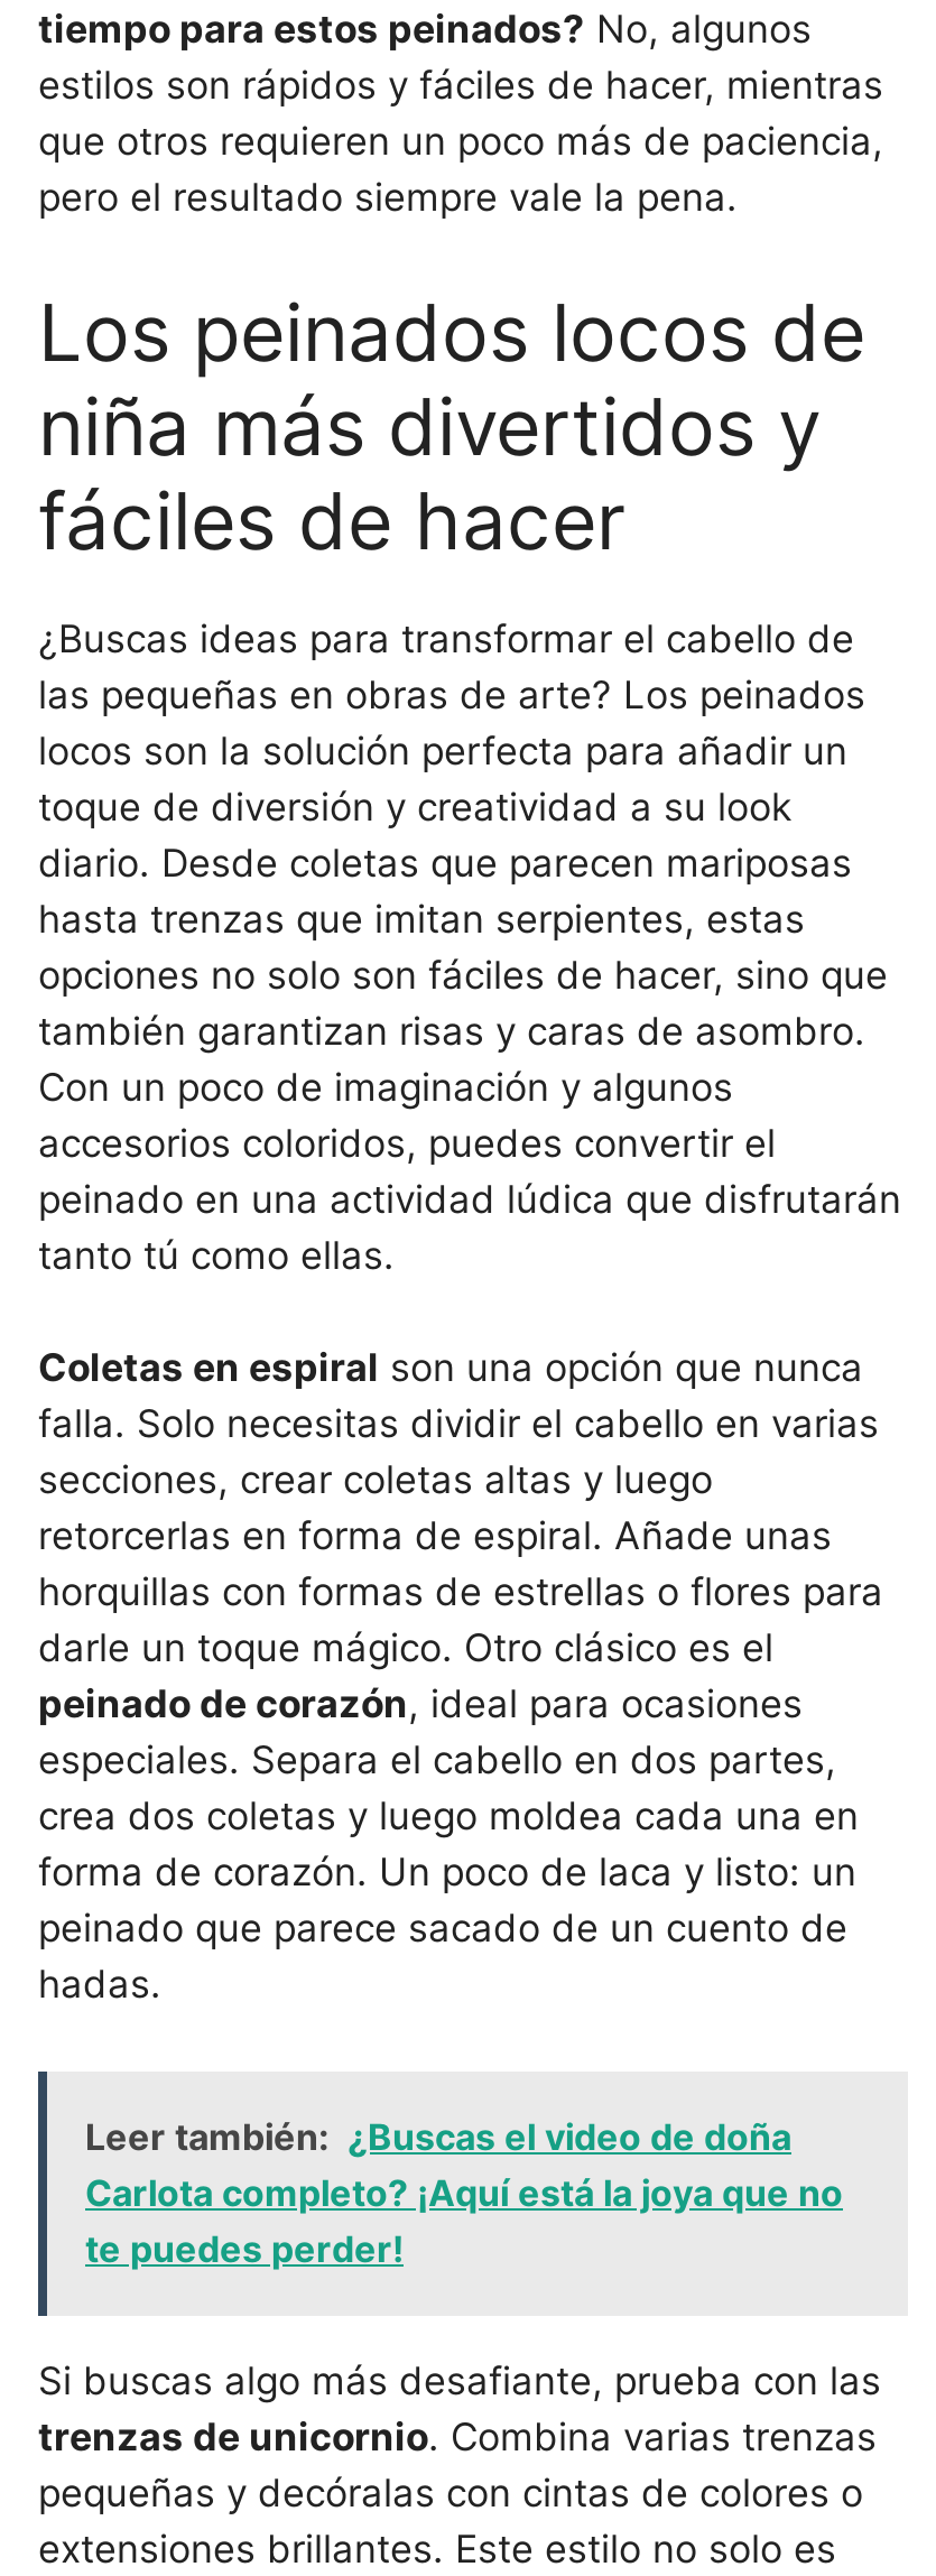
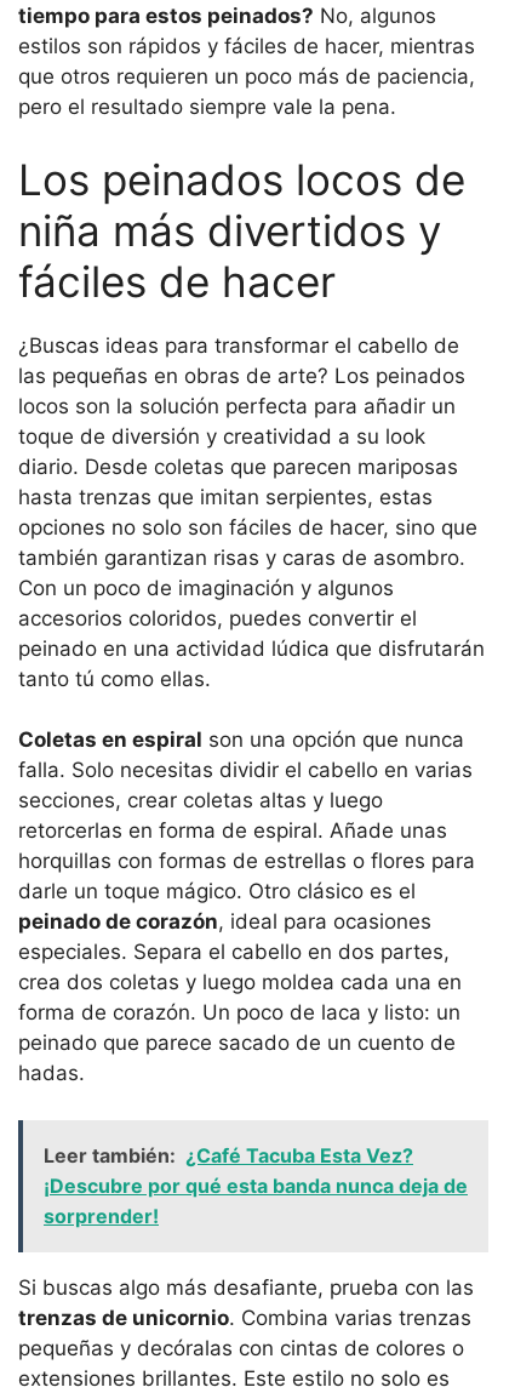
[85,2113,843,2270] Leer también: ¿Buscas el video de doña | Carlota completo? ¡Aquí está la joya que no | te puedes perder! -> [44,1143,468,1228] Leer también: ¿Café Tacuba Esta Vez? | ¡Descubre por qué esta banda nunca deja de | sorprender!

